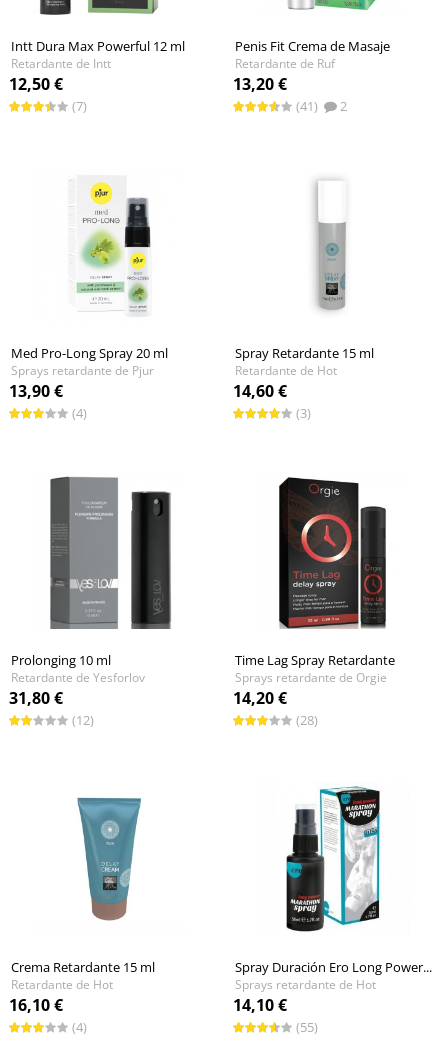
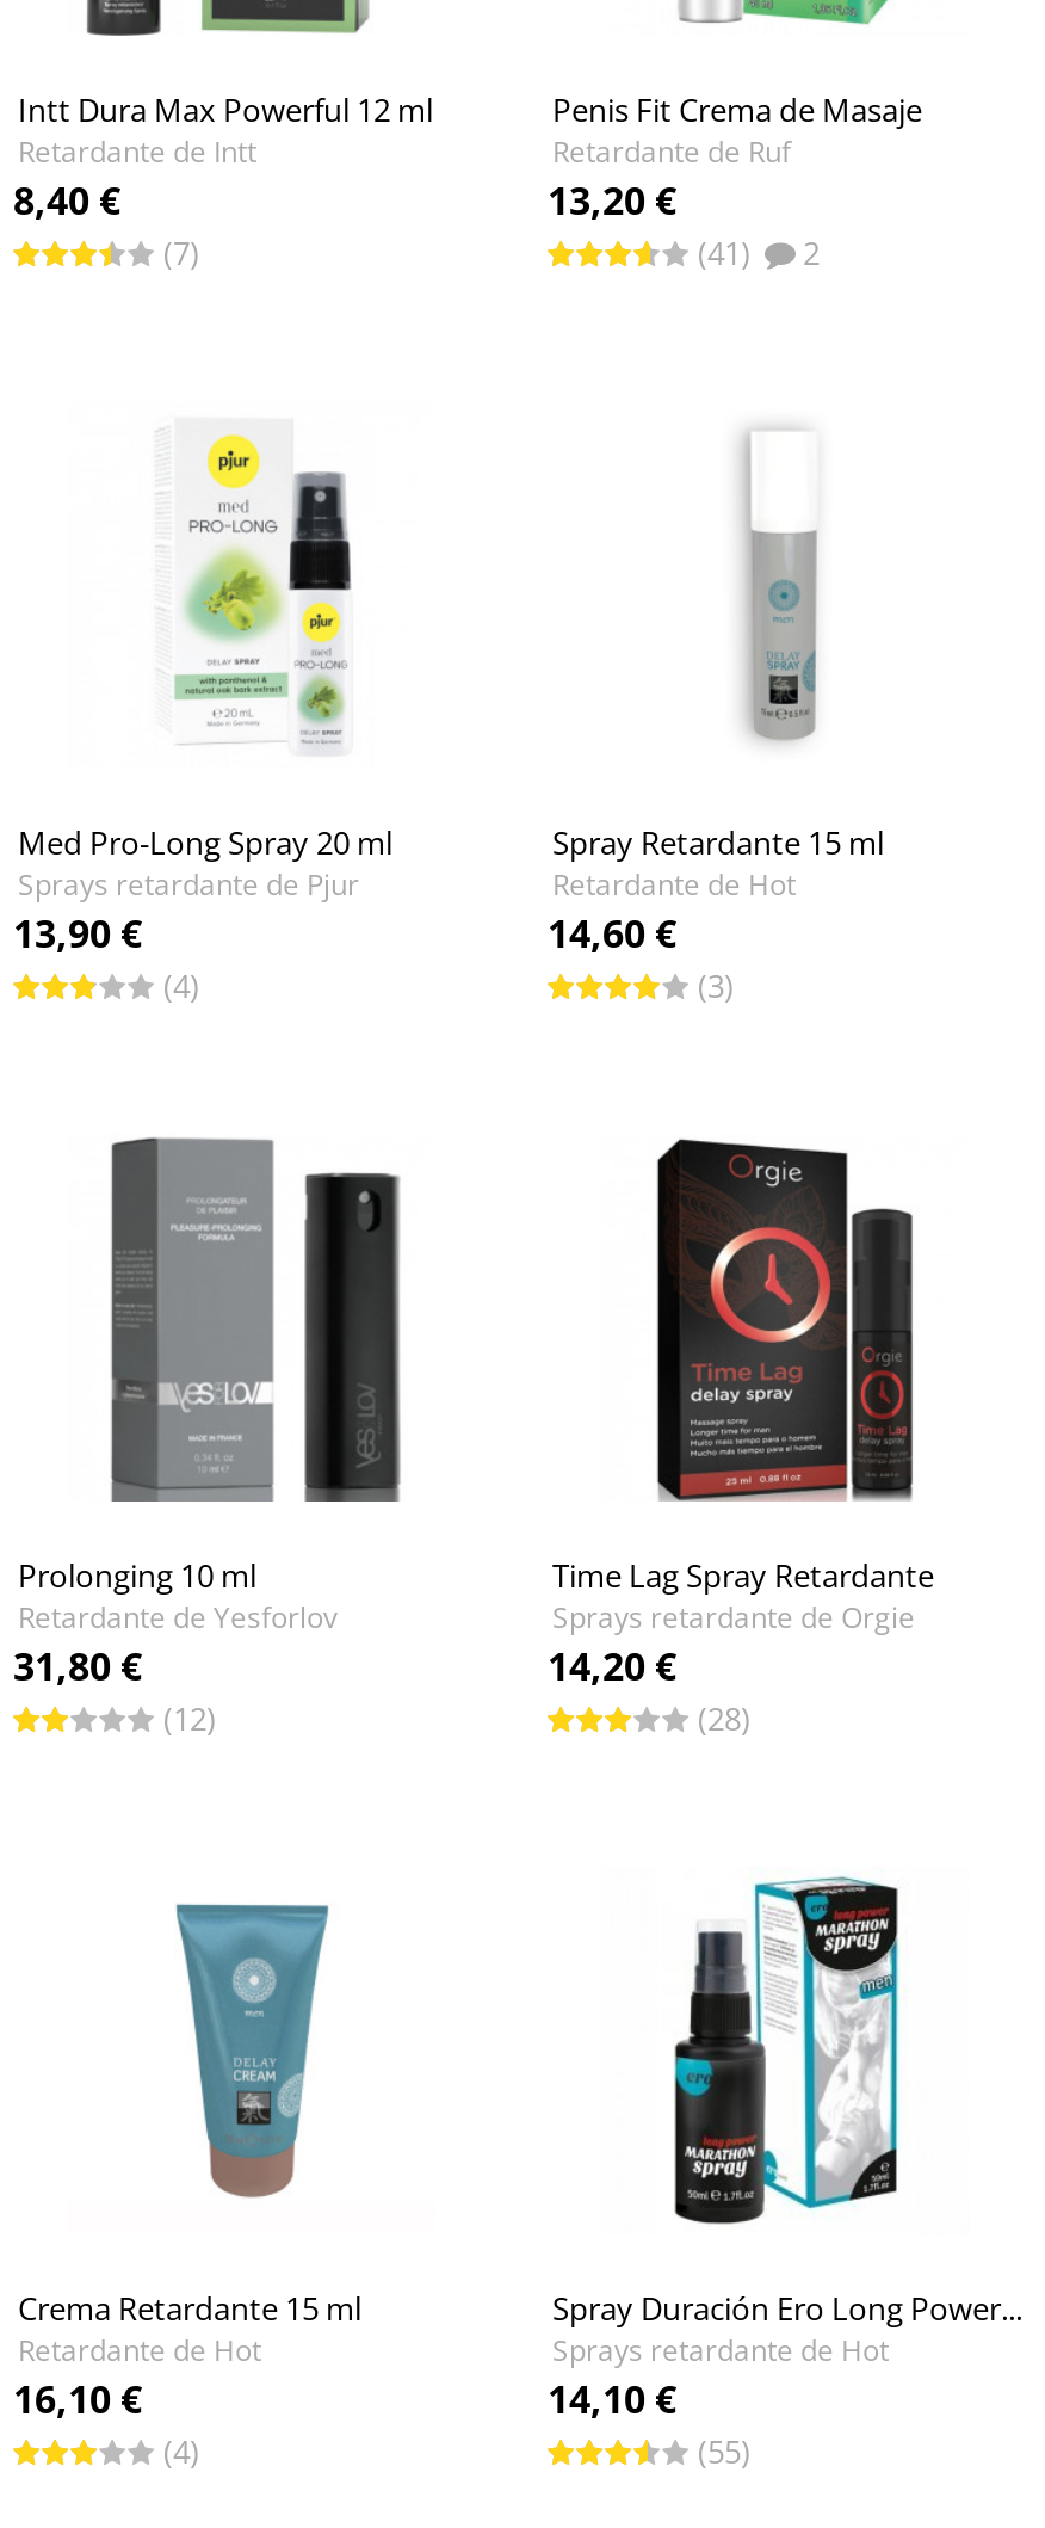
[9,73,63,95] 12,50 € -> [13,175,120,227] 8,40 €

